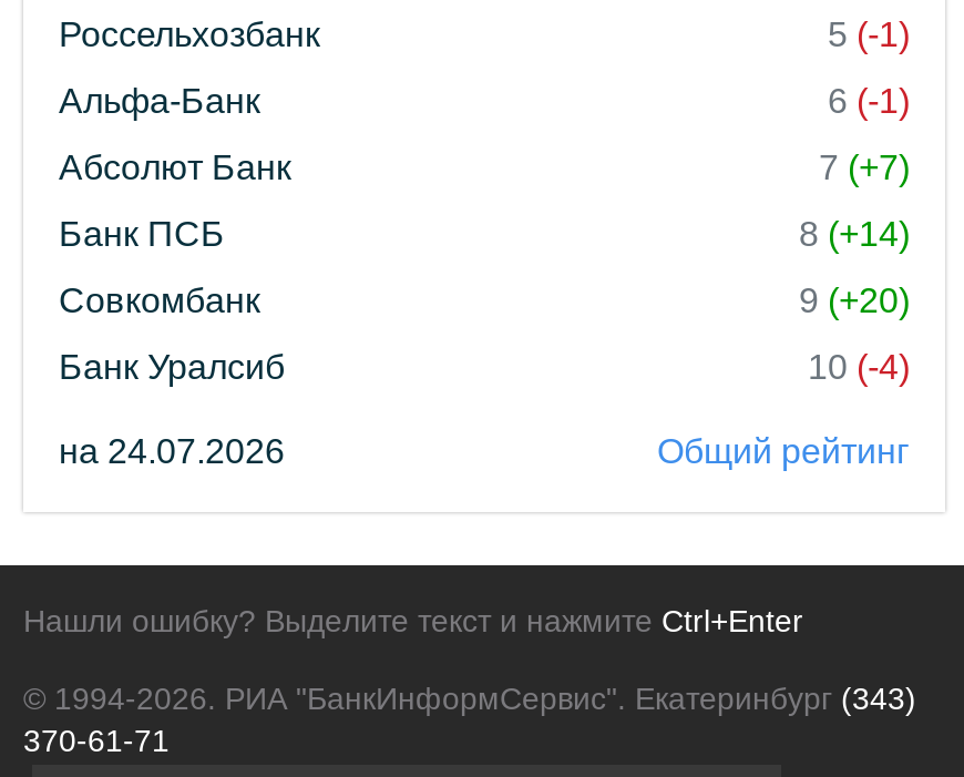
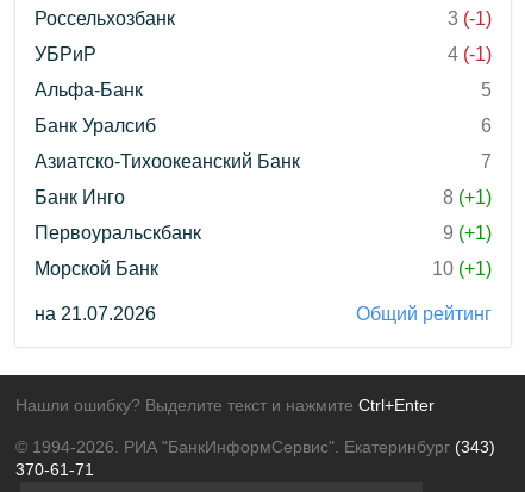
[828,16,910,53] 5 (-1) -> [35,8,492,64] 3 (-1) | УБРиР | 4 (-1)
[59,82,910,319] 6 (-1) | Абсолют Банк | 7 (+7) | Банк ПСБ | 8 (+14) | Совкомбанк | 9 (+20) -> [481,80,492,100] 5
[59,348,910,470] 10 (-4) | на 24.07.2026 -> [35,116,492,324] 6 | Азиатско-Тихоокеанский Банк | 7 | Банк Инго | 8 (+1) | Первоуральскбанк | 9 (+1) | Морской Банк | 10 (+1) | на 21.07.2026
moved [59,348,285,386] -> [35,116,156,136]: Банк Уралсиб

